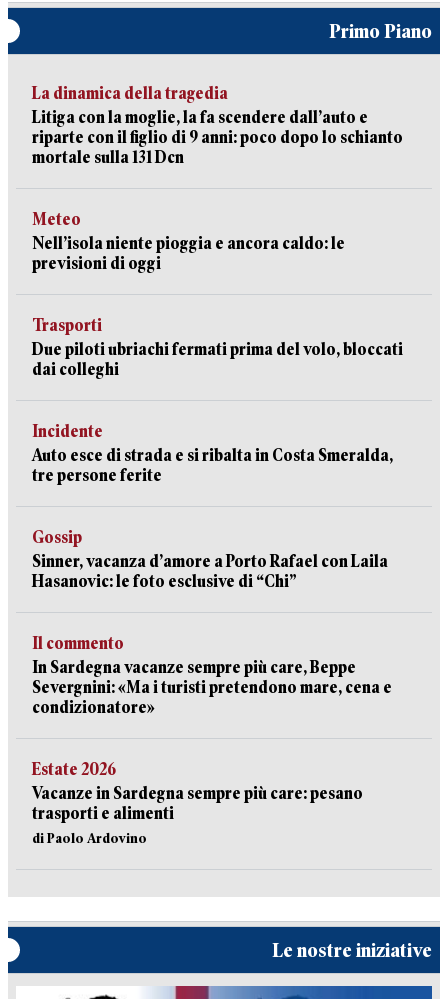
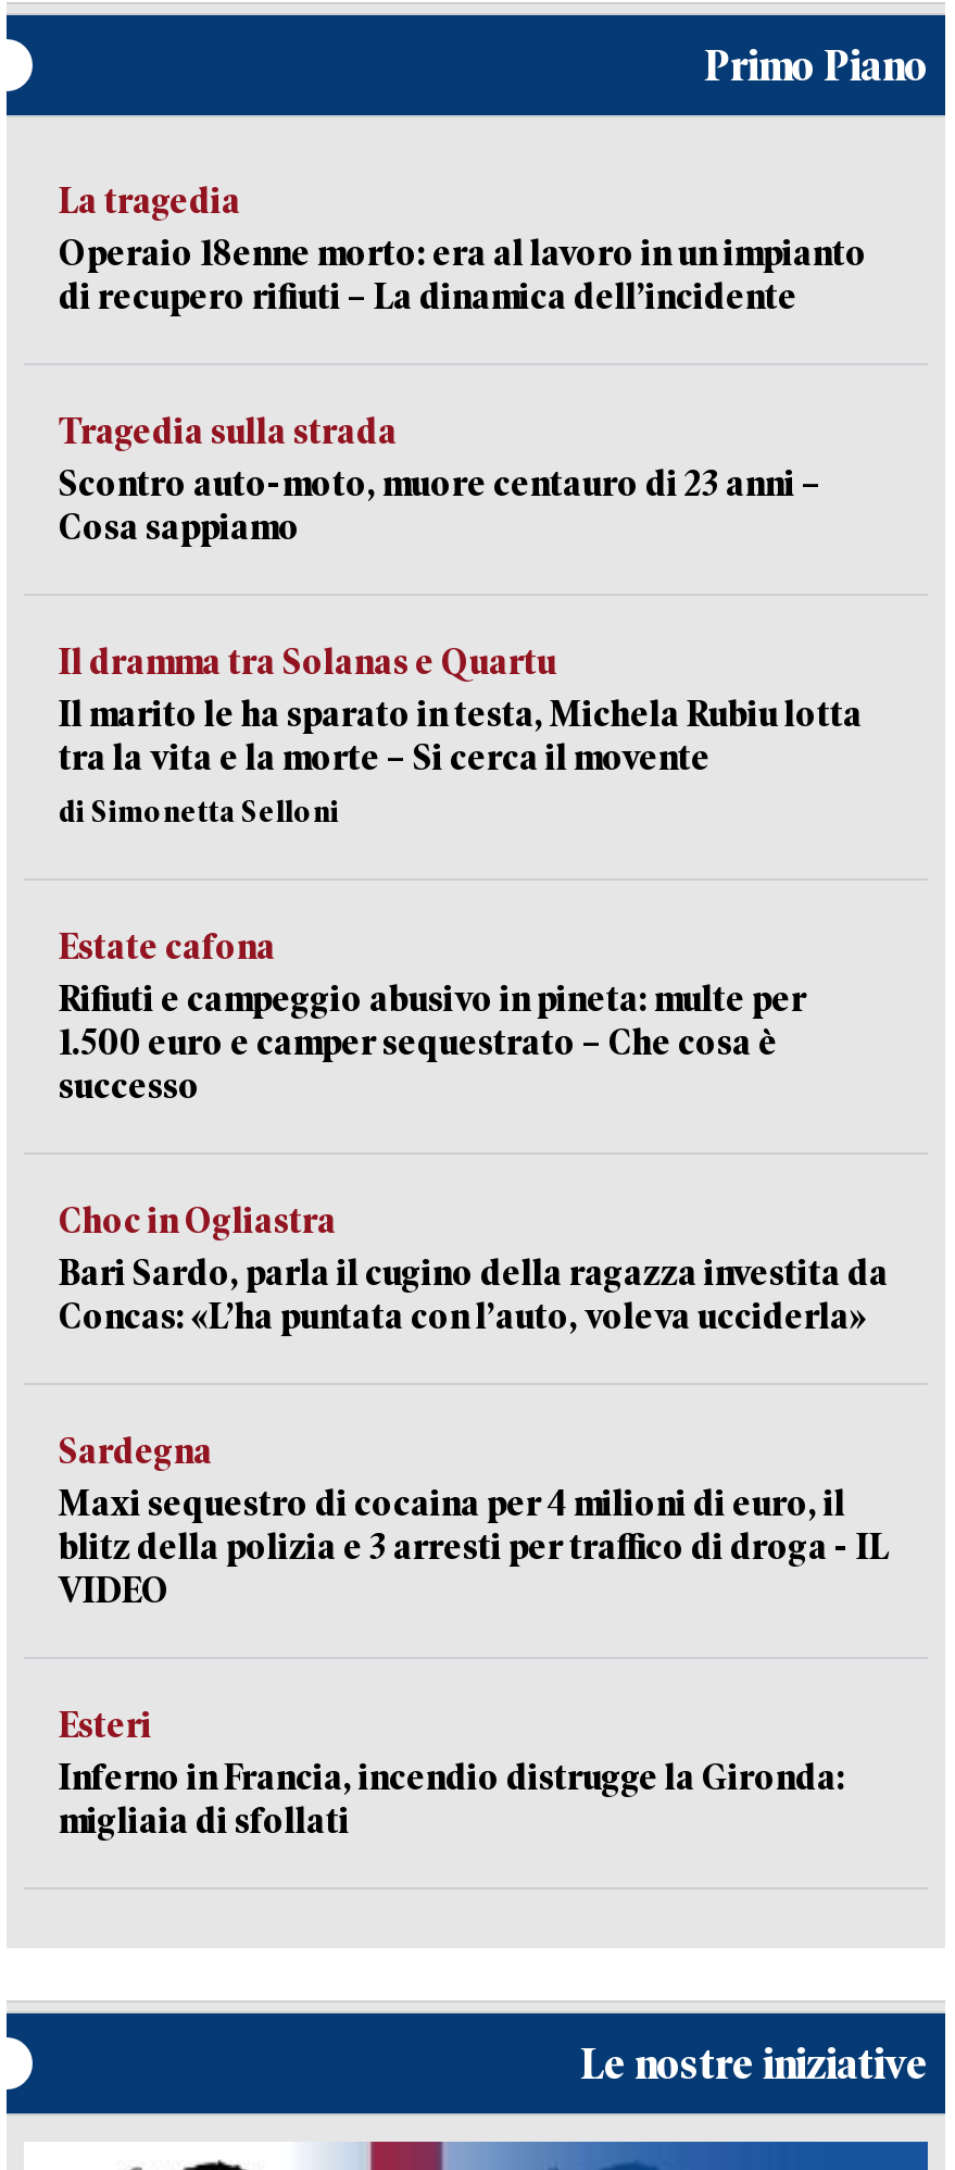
[32,84,403,167] La dinamica della tragedia | Litiga con la moglie, la fa scendere dall’auto e | riparte con il figlio di 9 anni: poco dopo lo schianto | mortale sulla 131 Dcn -> [59,180,867,317] La tragedia | Operaio 18enne morto: era al lavoro in un impianto | di recupero rifiuti – La dinamica dell’incidente
[32,210,345,273] Meteo | Nell’isola niente pioggia e ancora caldo: le | previsioni di oggi -> [59,411,821,548] Tragedia sulla strada | Scontro auto-moto, muore centauro di 23 anni – | Cosa sappiamo
[32,316,403,379] Trasporti | Due piloti ubriachi fermati prima del volo, bloccati | dai colleghi -> [59,641,863,828] Il dramma tra Solanas e Quartu | Il marito le ha sparato in testa, Michela Rubiu lotta | tra la vita e la morte – Si cerca il movente | di Simonetta Selloni
[32,422,393,485] Incidente | Auto esce di strada e si ribalta in Costa Smeralda, | tre persone ferite -> [59,926,806,1107] Estate cafona | Rifiuti e campeggio abusivo in pineta: multe per | 1.500 euro e camper sequestrato – Che cosa è | successo
[32,528,388,591] Gossip | Sinner, vacanza d’amore a Porto Rafael con Laila | Hasanovic: le foto esclusive di “Chi” -> [59,1200,889,1337] Choc in Ogliastra | Bari Sardo, parla il cugino della ragazza investita da | Concas: «L’ha puntata con l’auto, voleva ucciderla»
[32,634,392,717] Il commento | In Sardegna vacanze sempre più care, Beppe | Severgnini: «Ma i turisti pretendono mare, cena e | condizionatore» -> [59,1431,889,1611] Sardegna | Maxi sequestro di cocaina per 4 milioni di euro, il | blitz della polizia e 3 arresti per traffico di droga - IL | VIDEO
[32,760,363,846] Estate 2026 | Vacanze in Sardegna sempre più care: pesano | trasporti e alimenti | di Paolo Ardovino -> [59,1705,845,1842] Esteri | Inferno in Francia, incendio distrugge la Gironda: | migliaia di sfollati

